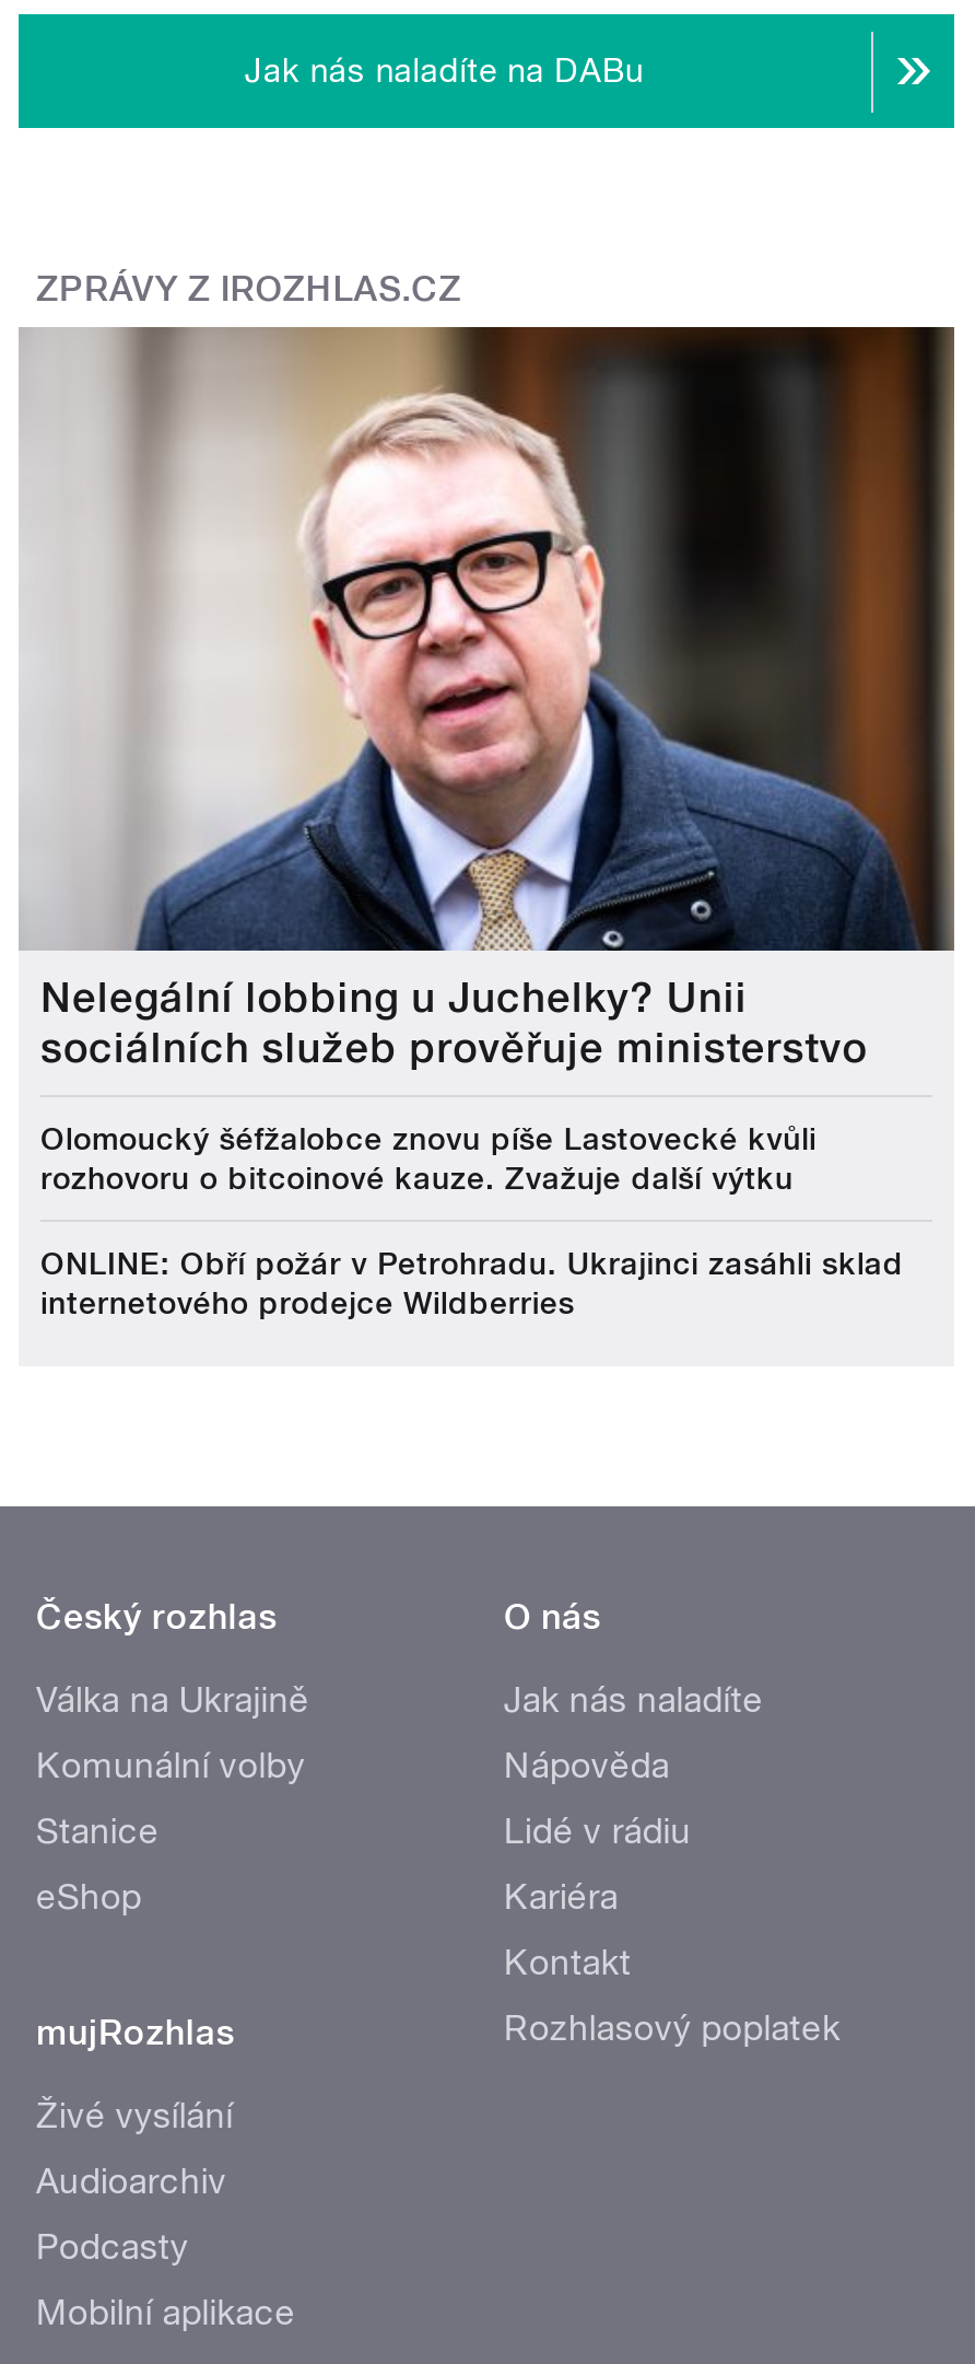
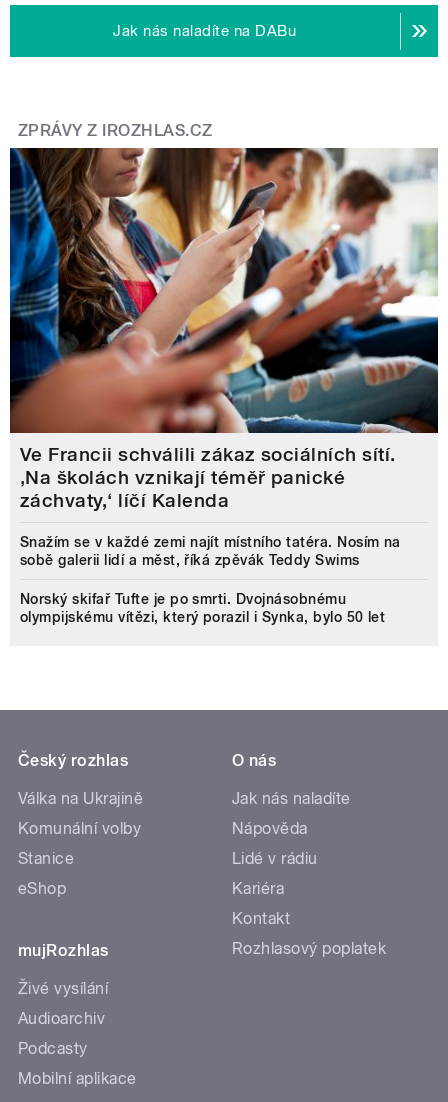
[19,325,956,1074] [image] | Nelegální lobbing u Juchelky? Unii | sociálních služeb prověřuje ministerstvo -> [9,147,439,512] [image] | Ve Francii schválili zákaz sociálních sítí. | ‚Na školách vznikají téměř panické | záchvaty,‘ líčí Kalenda
[40,1122,817,1197] Olomoucký šéfžalobce znovu píše Lastovecké kvůli | rozhovoru o bitcoinové kauze. Zvažuje další výtku -> [20,534,401,568] Snažím se v každé zemi najít místního tatéra. Nosím na | sobě galerii lidí a měst, říká zpěvák Teddy Swims
[40,1247,904,1321] ONLINE: Obří požár v Petrohradu. Ukrajinci zasáhli sklad | internetového prodejce Wildberries -> [20,591,385,625] Norský skifař Tufte je po smrti. Dvojnásobnému | olympijskému vítězi, který porazil i Synka, bylo 50 let

